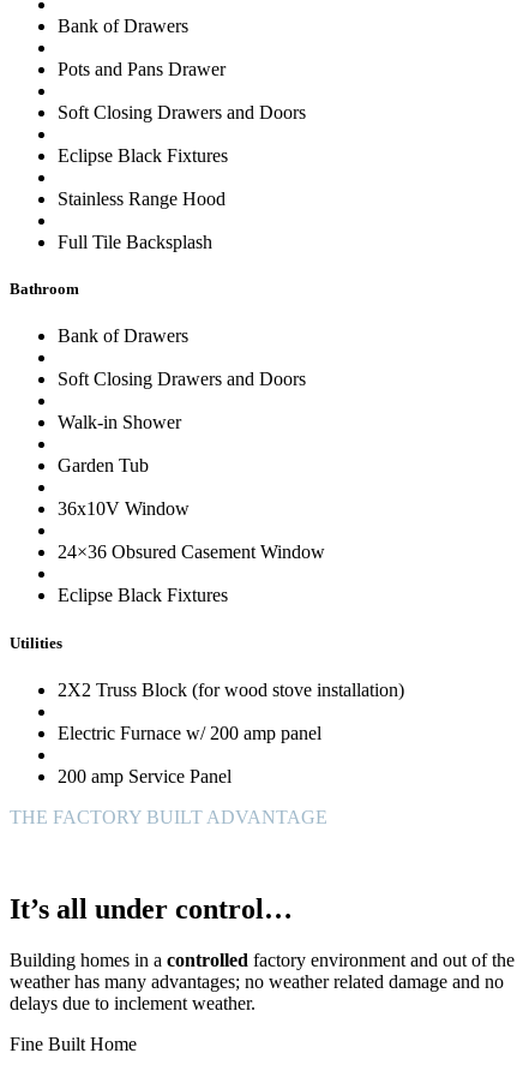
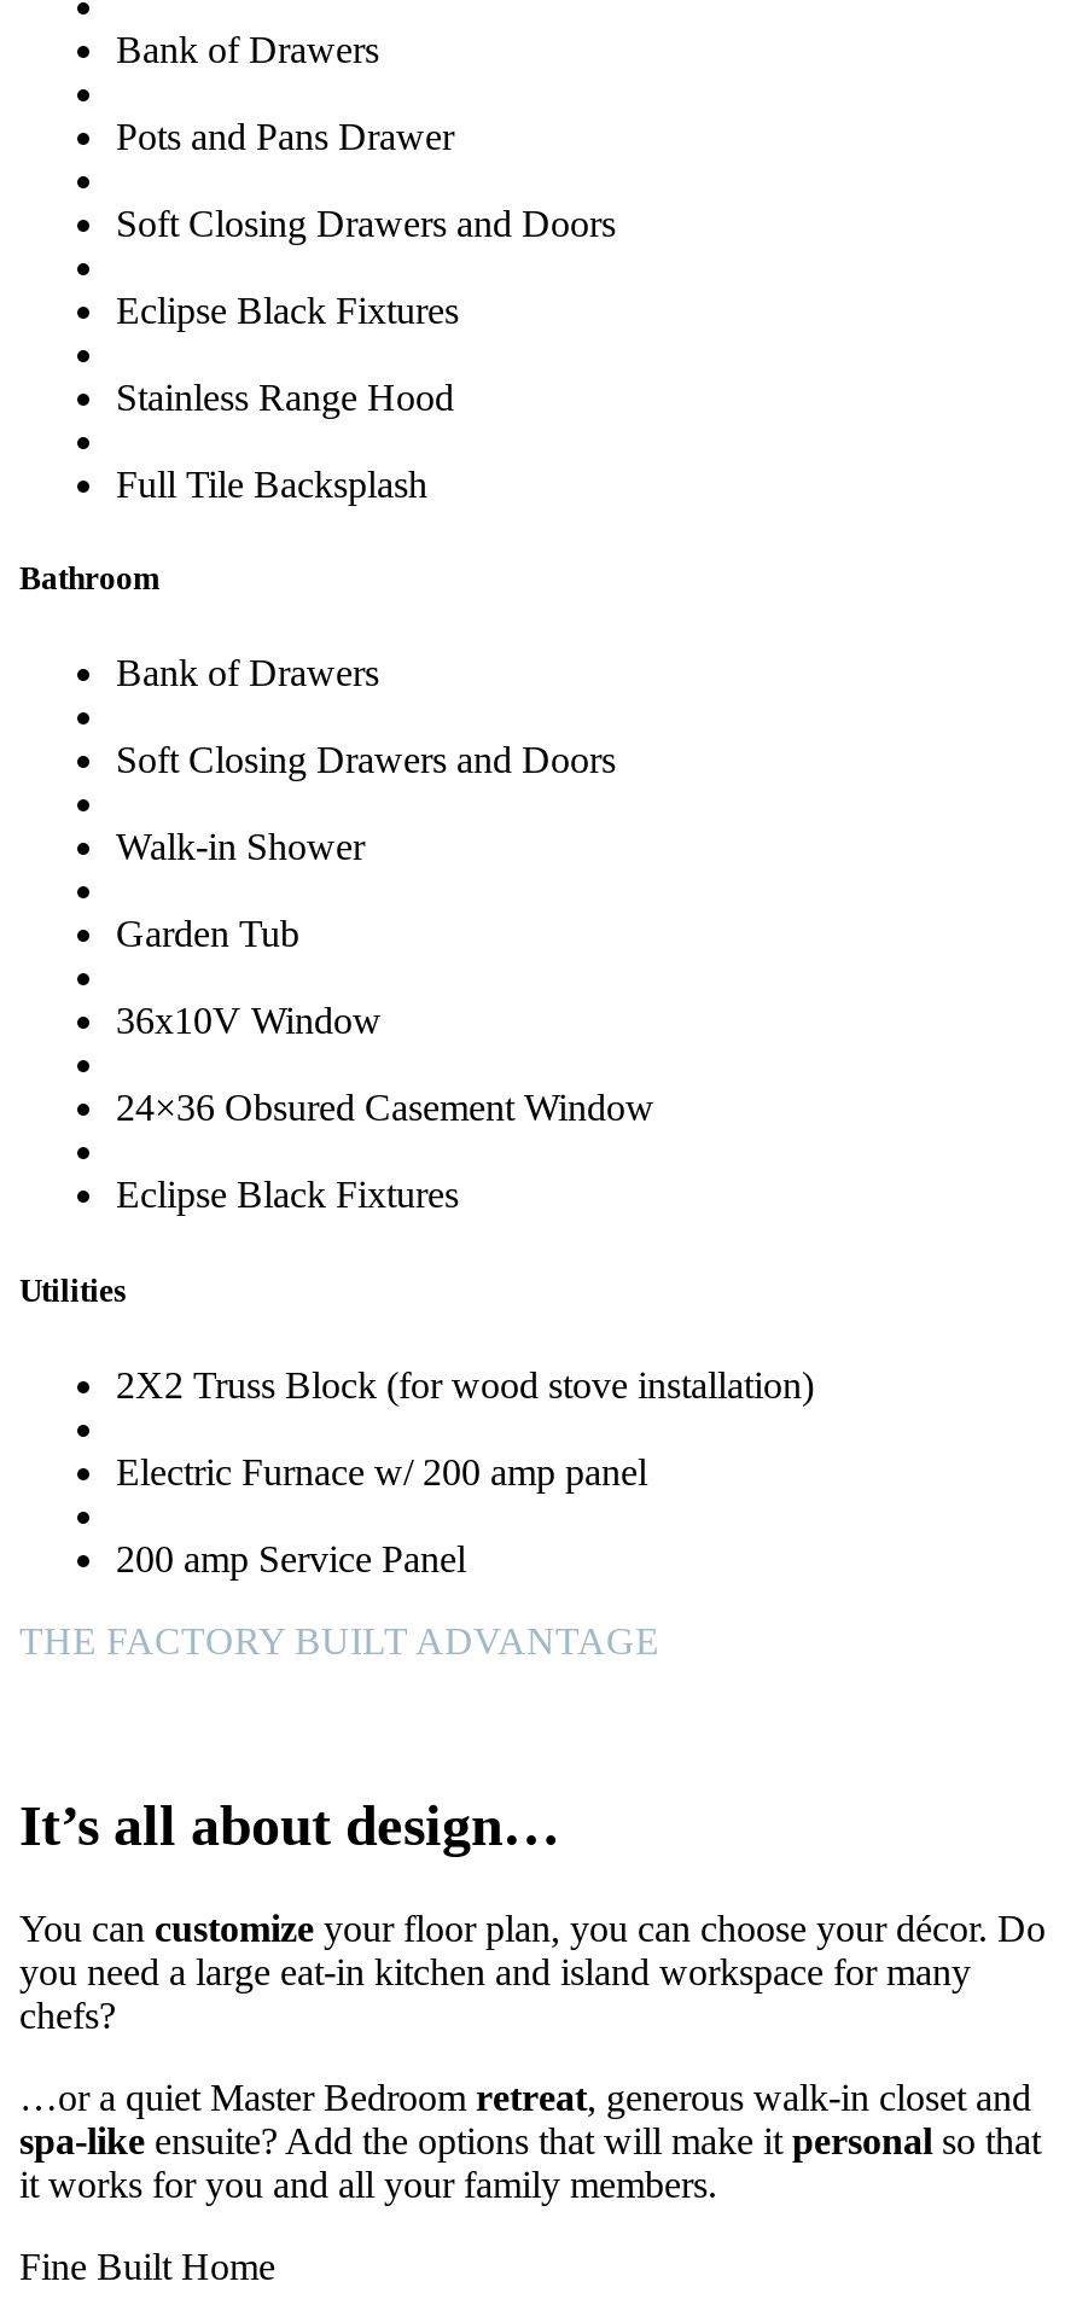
[10,893,515,1013] It’s all under control… | Building homes in a controlled factory environment and out of the | weather has many advantages; no weather related damage and no | delays due to inclement weather. -> [19,1794,1046,2204] It’s all about design… | You can customize your floor plan, you can choose your décor. Do | you need a large eat-in kitchen and island workspace for many | chefs? | …or a quiet Master Bedroom retreat, generous walk-in closet and | spa-like ensuite? Add the options that will make it personal so that | it works for you and all your family members.

